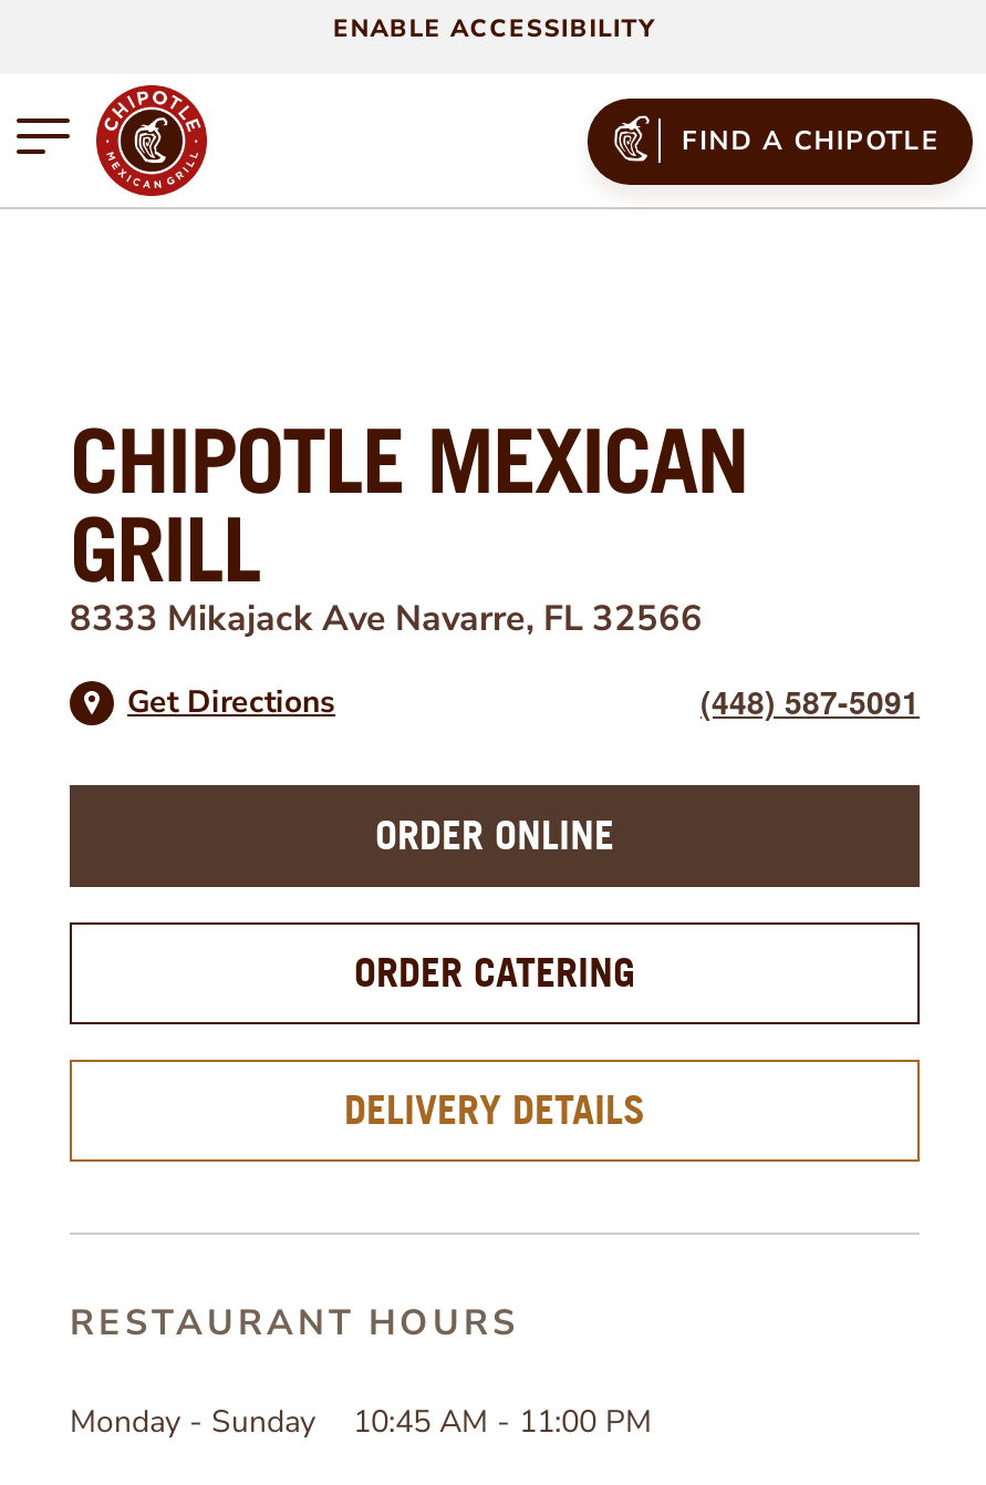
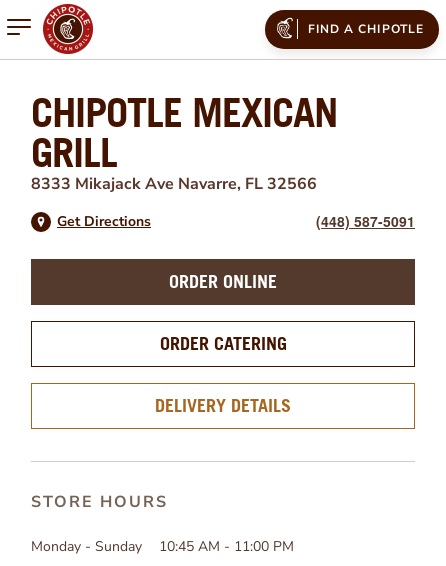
[333,12,656,45] ENABLE ACCESSIBILITY -> none
[70,1299,519,1348] RESTAURANT HOURS -> [31,491,168,513] STORE HOURS

